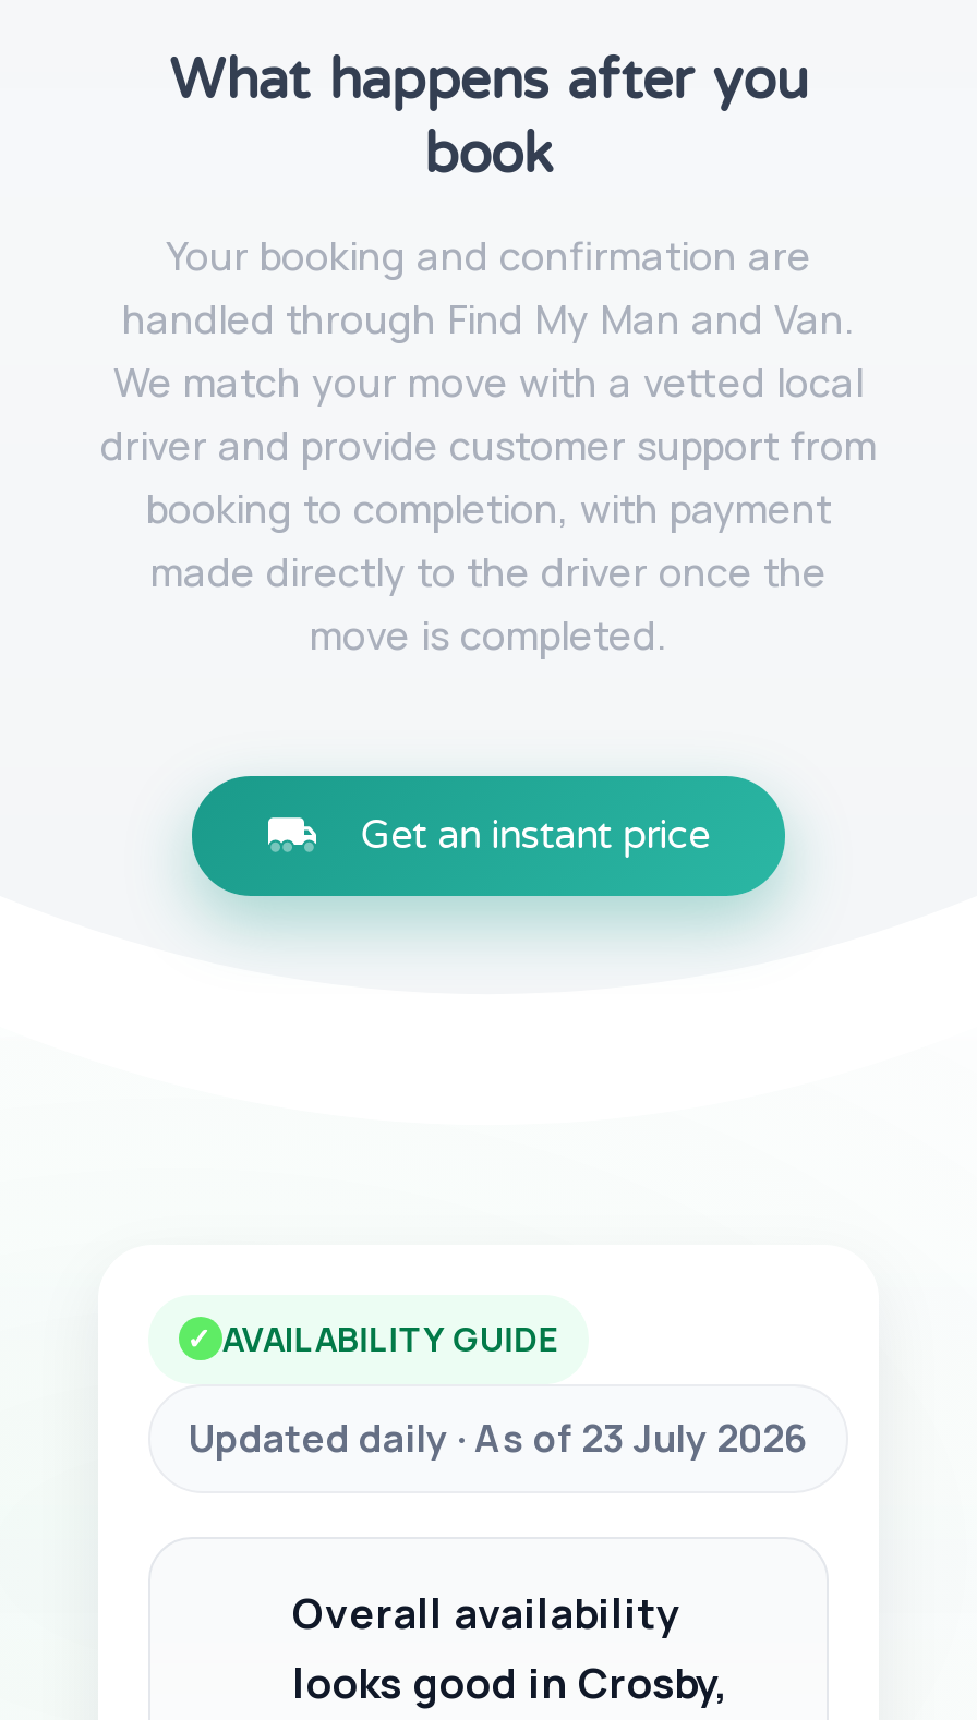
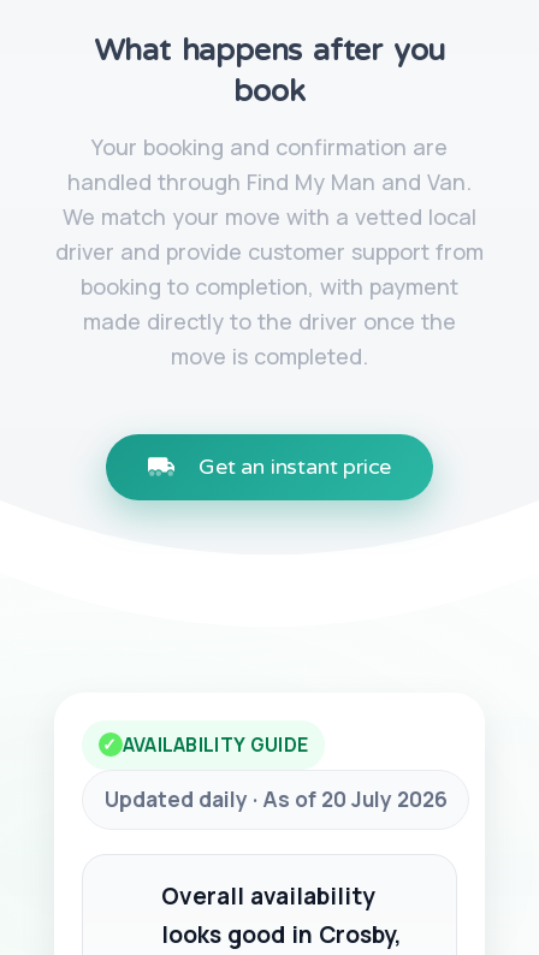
[189,1413,808,1463] Updated daily · As of 23 July 2026 -> [104,786,447,813] Updated daily · As of 20 July 2026

